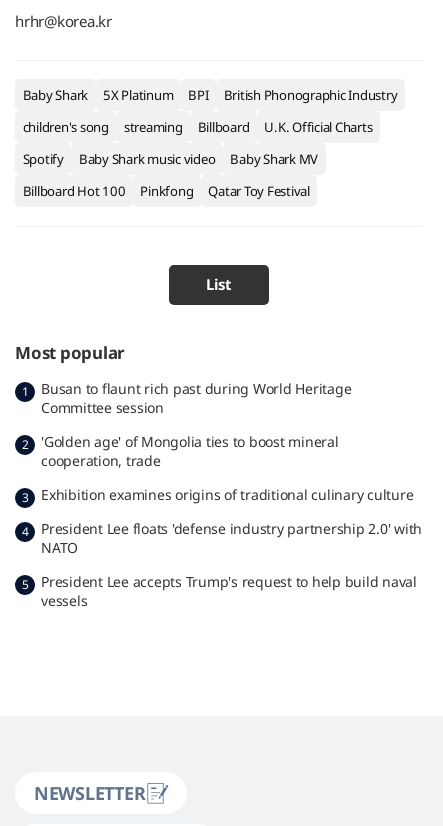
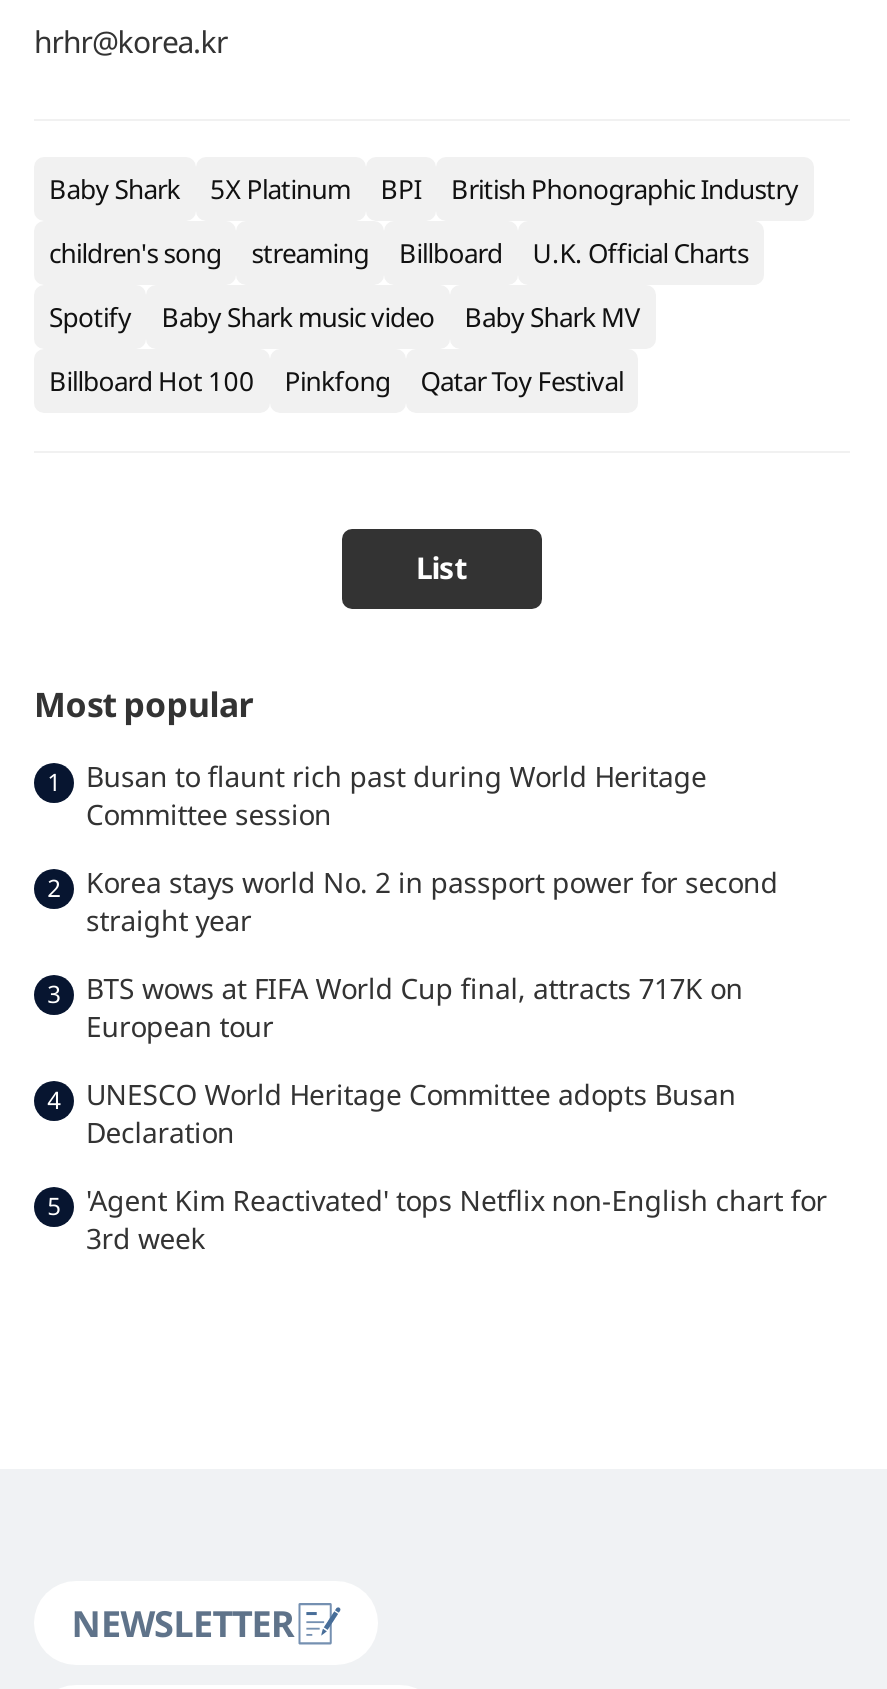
[41,432,338,470] 'Golden age' of Mongolia ties to boost mineral | cooperation, trade -> [86,863,778,939] Korea stays world No. 2 in passport power for second | straight year
[41,485,413,504] Exhibition examines origins of traditional culinary culture -> [86,969,743,1045] BTS wows at FIFA World Cup final, attracts 717K on | European tour
[41,519,422,557] President Lee floats 'defense industry partnership 2.0' with | NATO -> [86,1075,736,1151] UNESCO World Heritage Committee adopts Busan | Declaration
[41,572,417,610] President Lee accepts Trump's request to help build naval | vessels -> [86,1181,827,1257] 'Agent Kim Reactivated' tops Netflix non-English chart for | 3rd week

